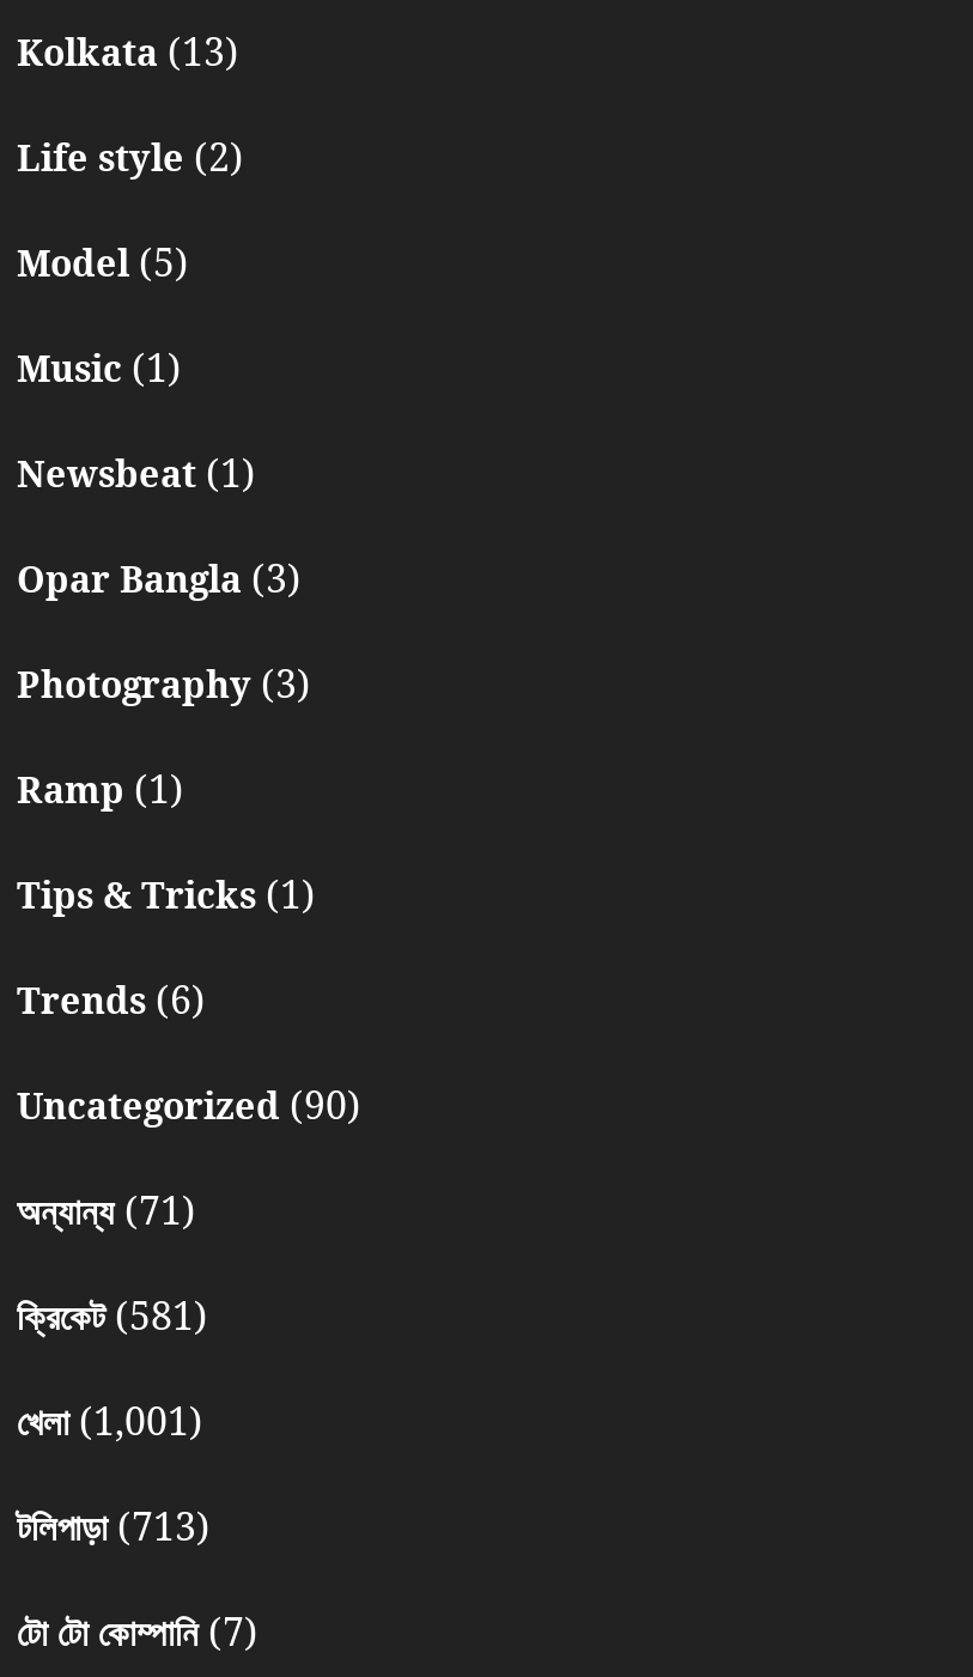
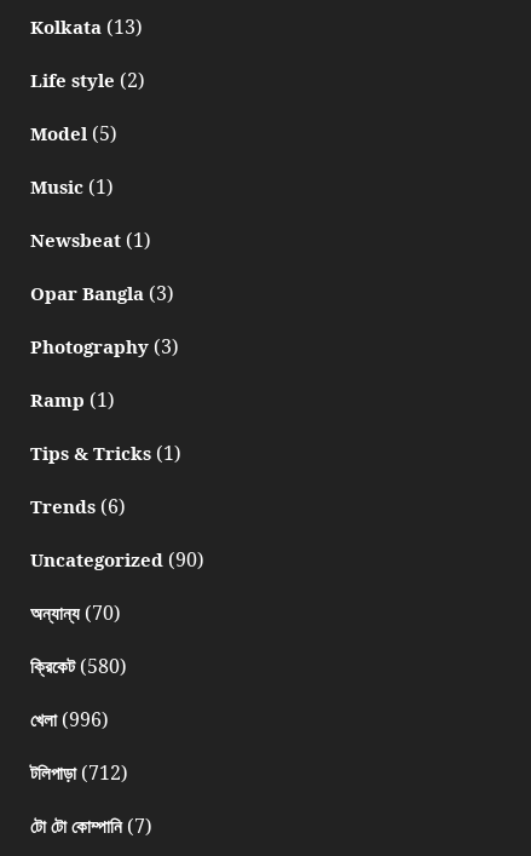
[17,1185,196,1237] অন্যান্য (71) -> [30,599,120,626] অন্যান্য (70)
[17,1290,208,1343] ক্রিকেট (581) -> [30,652,126,679] ক্রিকেট (580)
[17,1395,203,1448] খেলা (1,001) -> [30,706,108,732] খেলা (996)
[17,1501,211,1553] টলিপাড়া (713) -> [30,759,128,786] টলিপাড়া (712)

